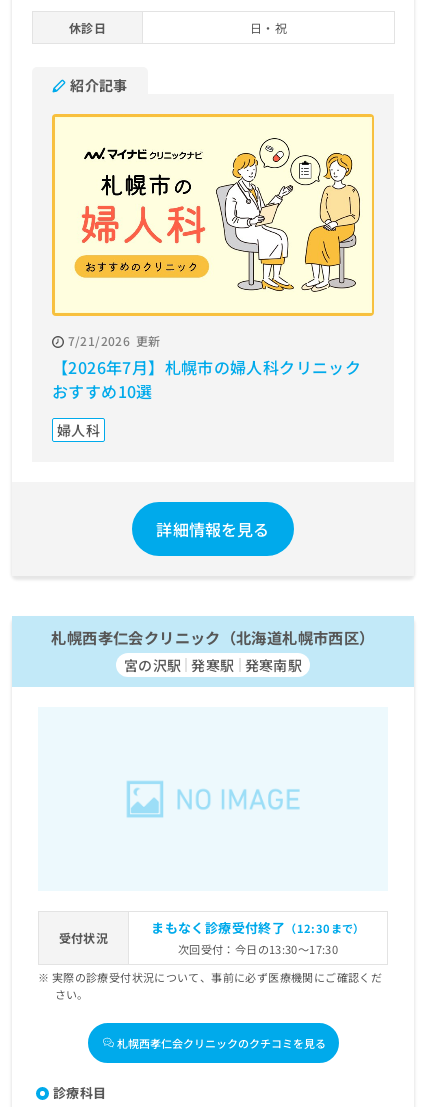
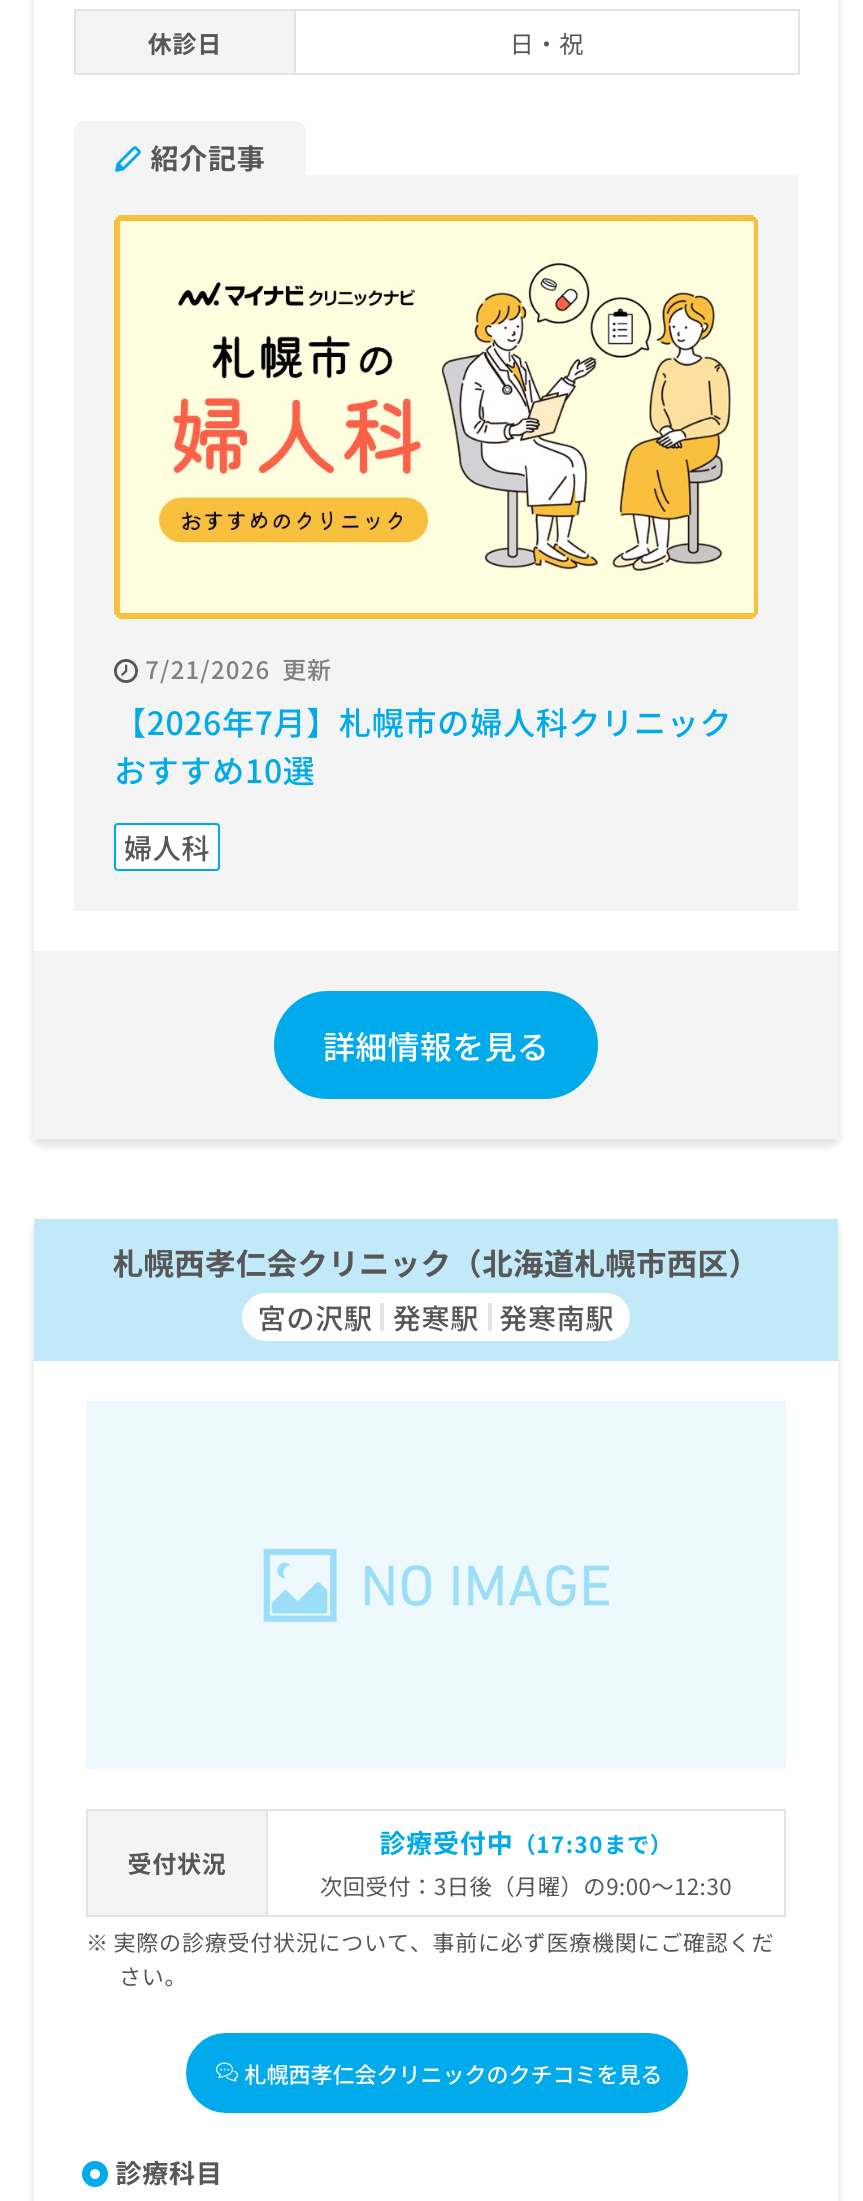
[151,918,365,957] まもなく診療受付終了（12:30まで） | 次回受付：今日の13:30～17:30 -> [320,1823,732,1901] 診療受付中（17:30まで） | 次回受付：3日後（月曜）の9:00～12:30

